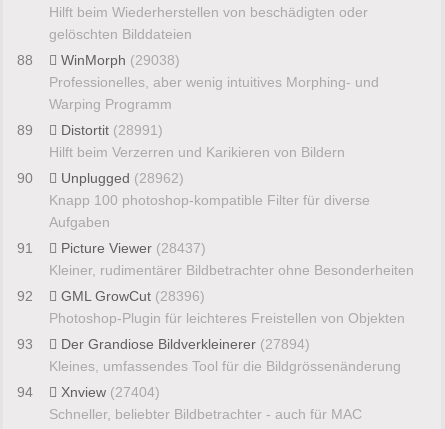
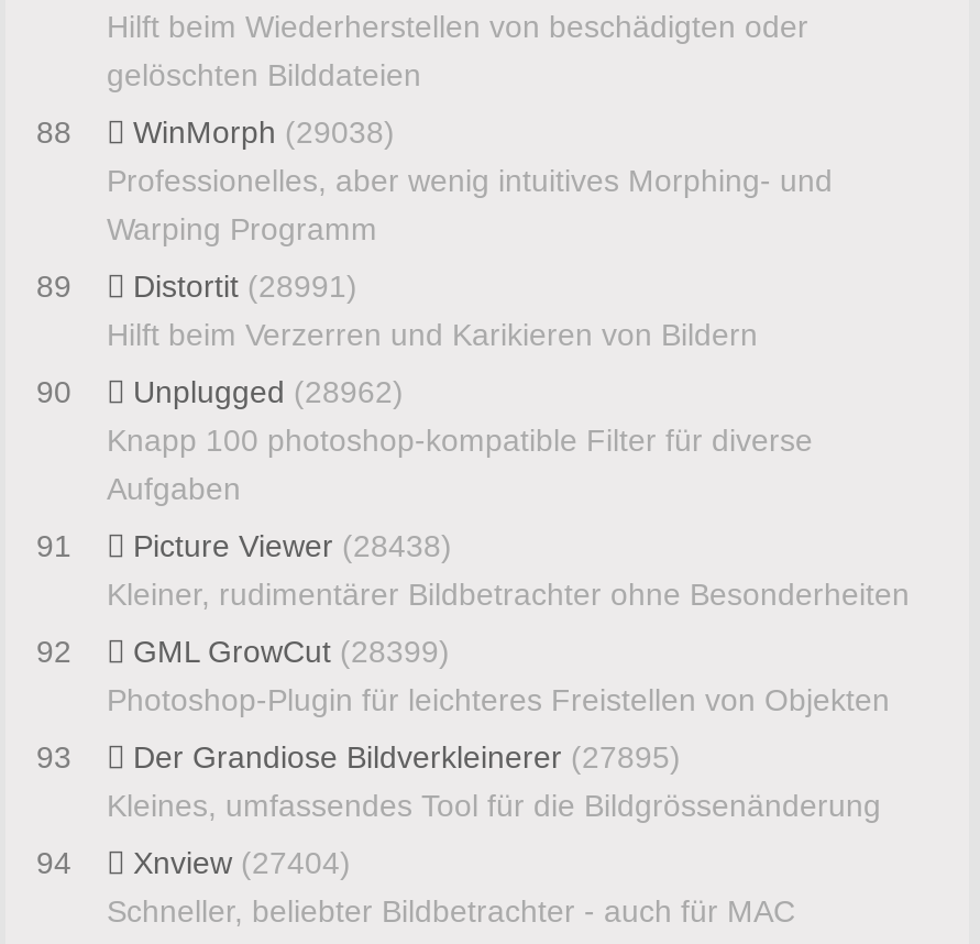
[57,240,206,256] Picture Viewer (28437) -> [124,528,452,563] Picture Viewer (28438)
[17,288,205,304] 92 GML GrowCut (28396) -> [36,634,450,669] 92 GML GrowCut (28399)
[57,336,310,352] Der Grandiose Bildverkleinerer (27894) -> [124,739,681,775] Der Grandiose Bildverkleinerer (27895)

